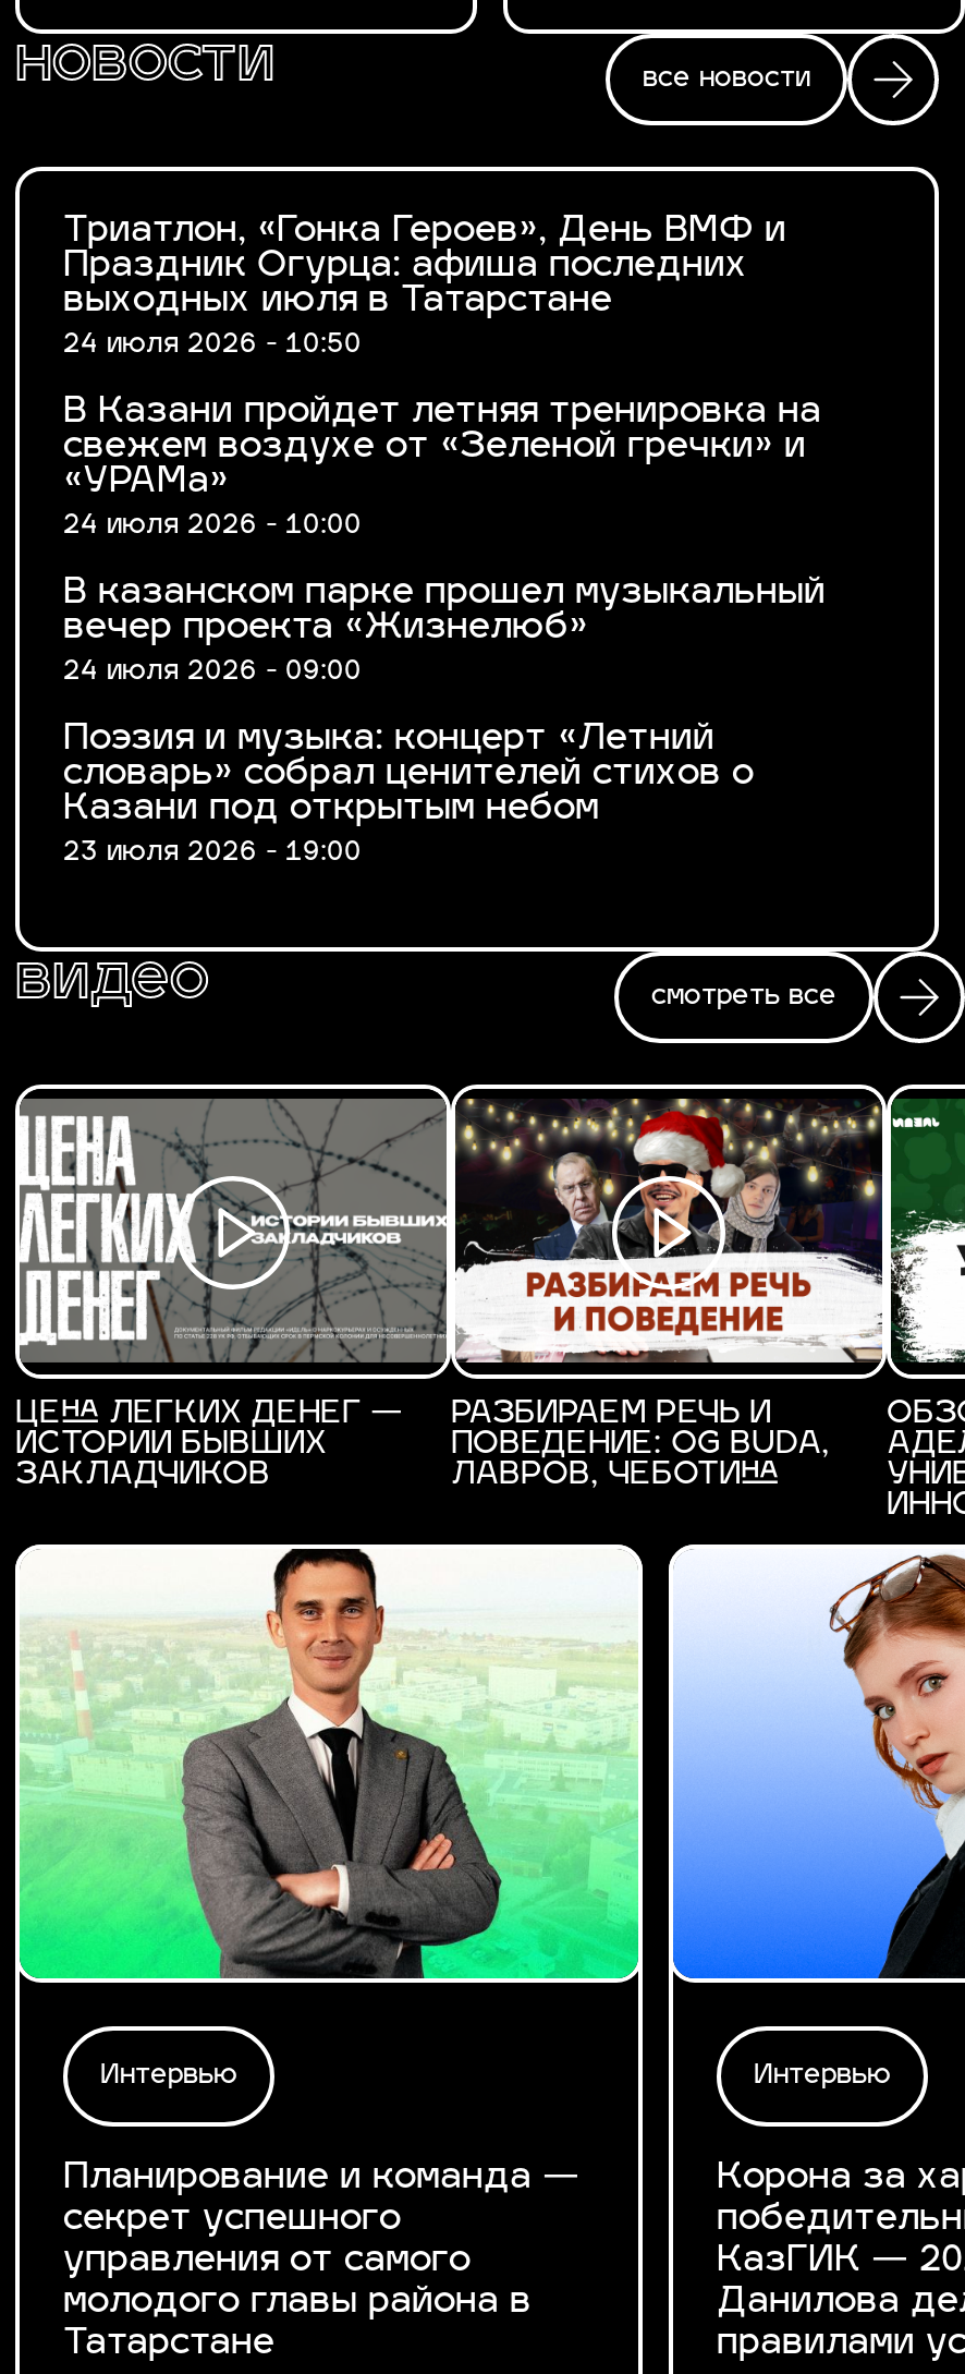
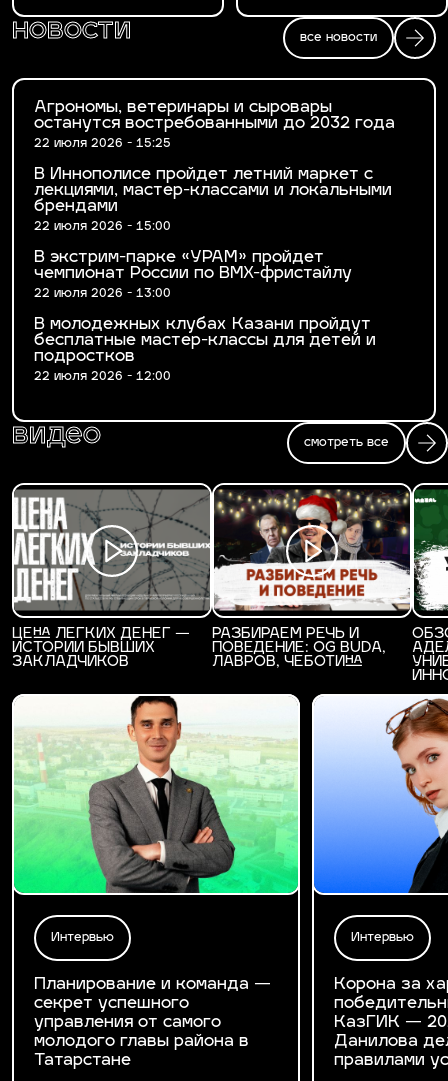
[63,215,786,359] Триатлон, «Гонка Героев», День ВМФ и | Праздник Огурца: афиша последних | выходных июля в Татарстане | 24 июля 2026 - 10:50 -> [34,100,395,150] Агрономы, ветеринары и сыровары | останутся востребованными до 2032 года | 22 июля 2026 - 15:25
[63,396,821,540] В Казани пройдет летняя тренировка на | свежем воздухе от «Зеленой гречки» и | «УРАМа» | 24 июля 2026 - 10:00 -> [34,167,392,233] В Иннополисе пройдет летний маркет с | лекциями, мастер-классами и локальными | брендами | 22 июля 2026 - 15:00
[63,577,826,686] В казанском парке прошел музыкальный | вечер проекта «Жизнелюб» | 24 июля 2026 - 09:00 -> [34,250,352,300] В экстрим-парке «УРАМ» пройдет | чемпионат России по BMX-фристайлу | 22 июля 2026 - 13:00
[63,723,754,867] Поэзия и музыка: концерт «Летний | словарь» собрал ценителей стихов о | Казани под открытым небом | 23 июля 2026 - 19:00 -> [34,317,376,383] В молодежных клубах Казани пройдут | бесплатные мастер-классы для детей и | подростков | 22 июля 2026 - 12:00

